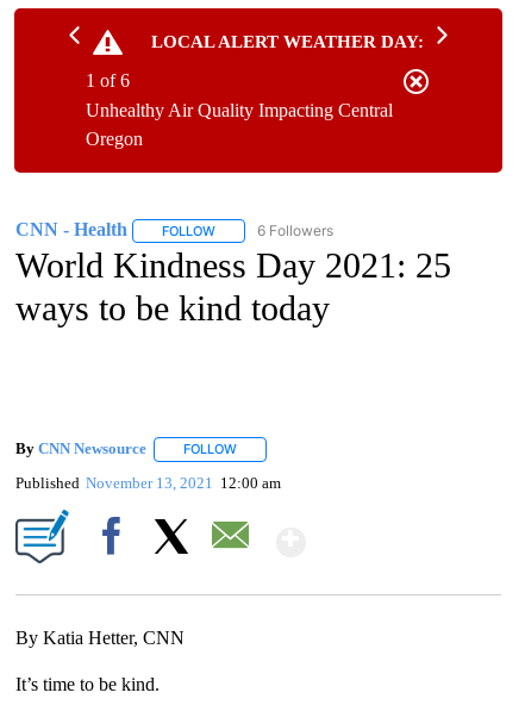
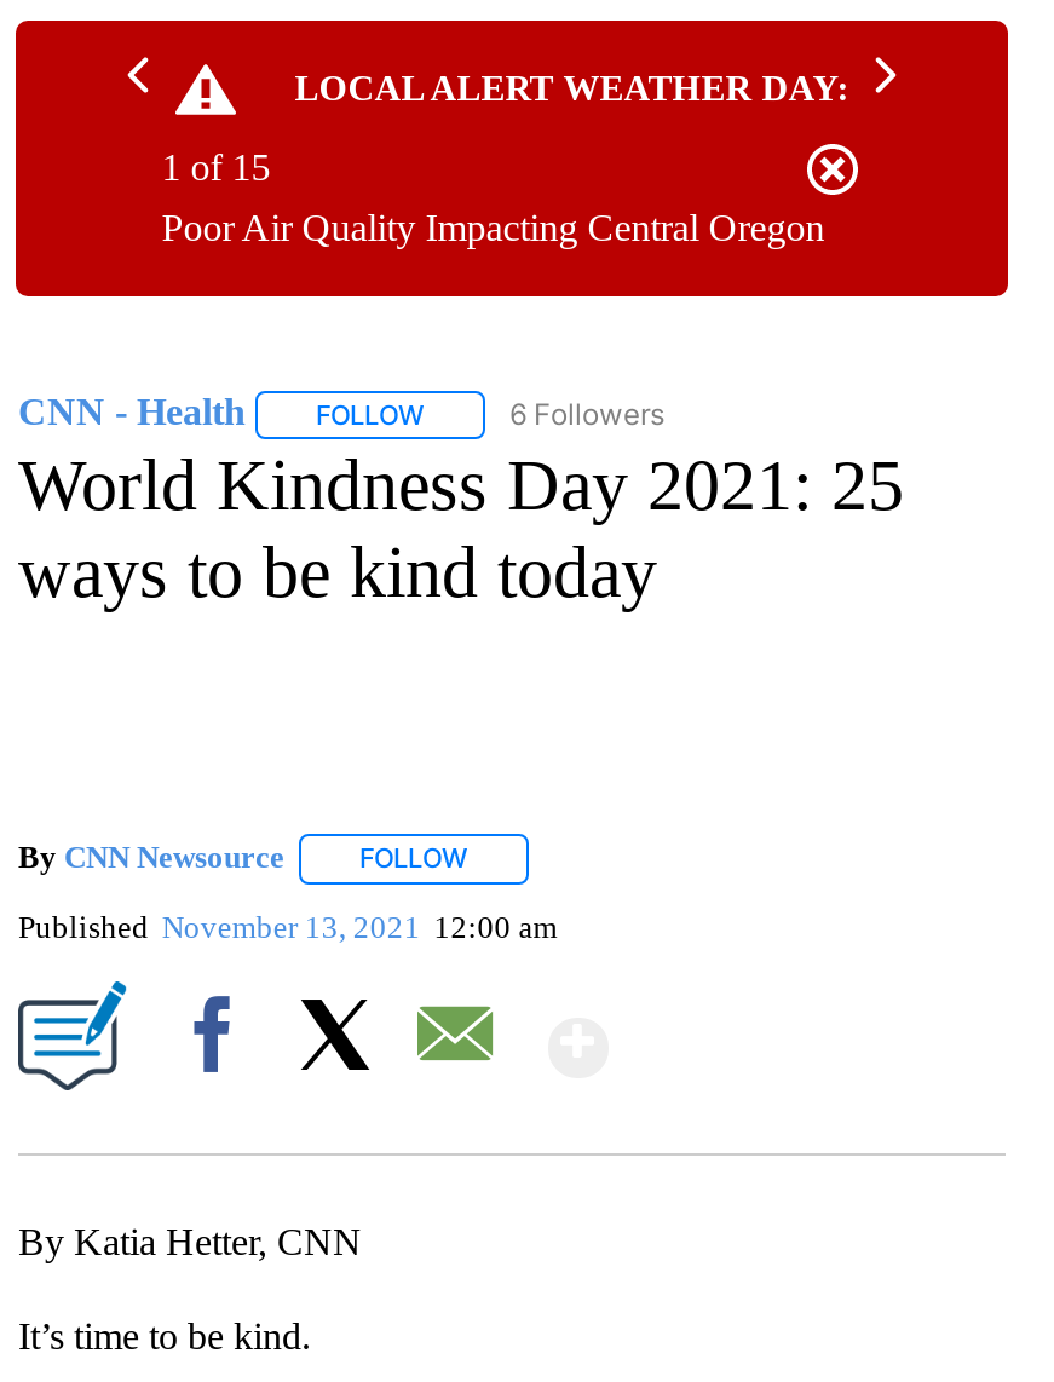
[86,70,130,91] 1 of 6 -> [161,147,270,188] 1 of 15
[86,100,393,149] Unhealthy Air Quality Impacting Central | Oregon -> [161,207,825,249] Poor Air Quality Impacting Central Oregon

